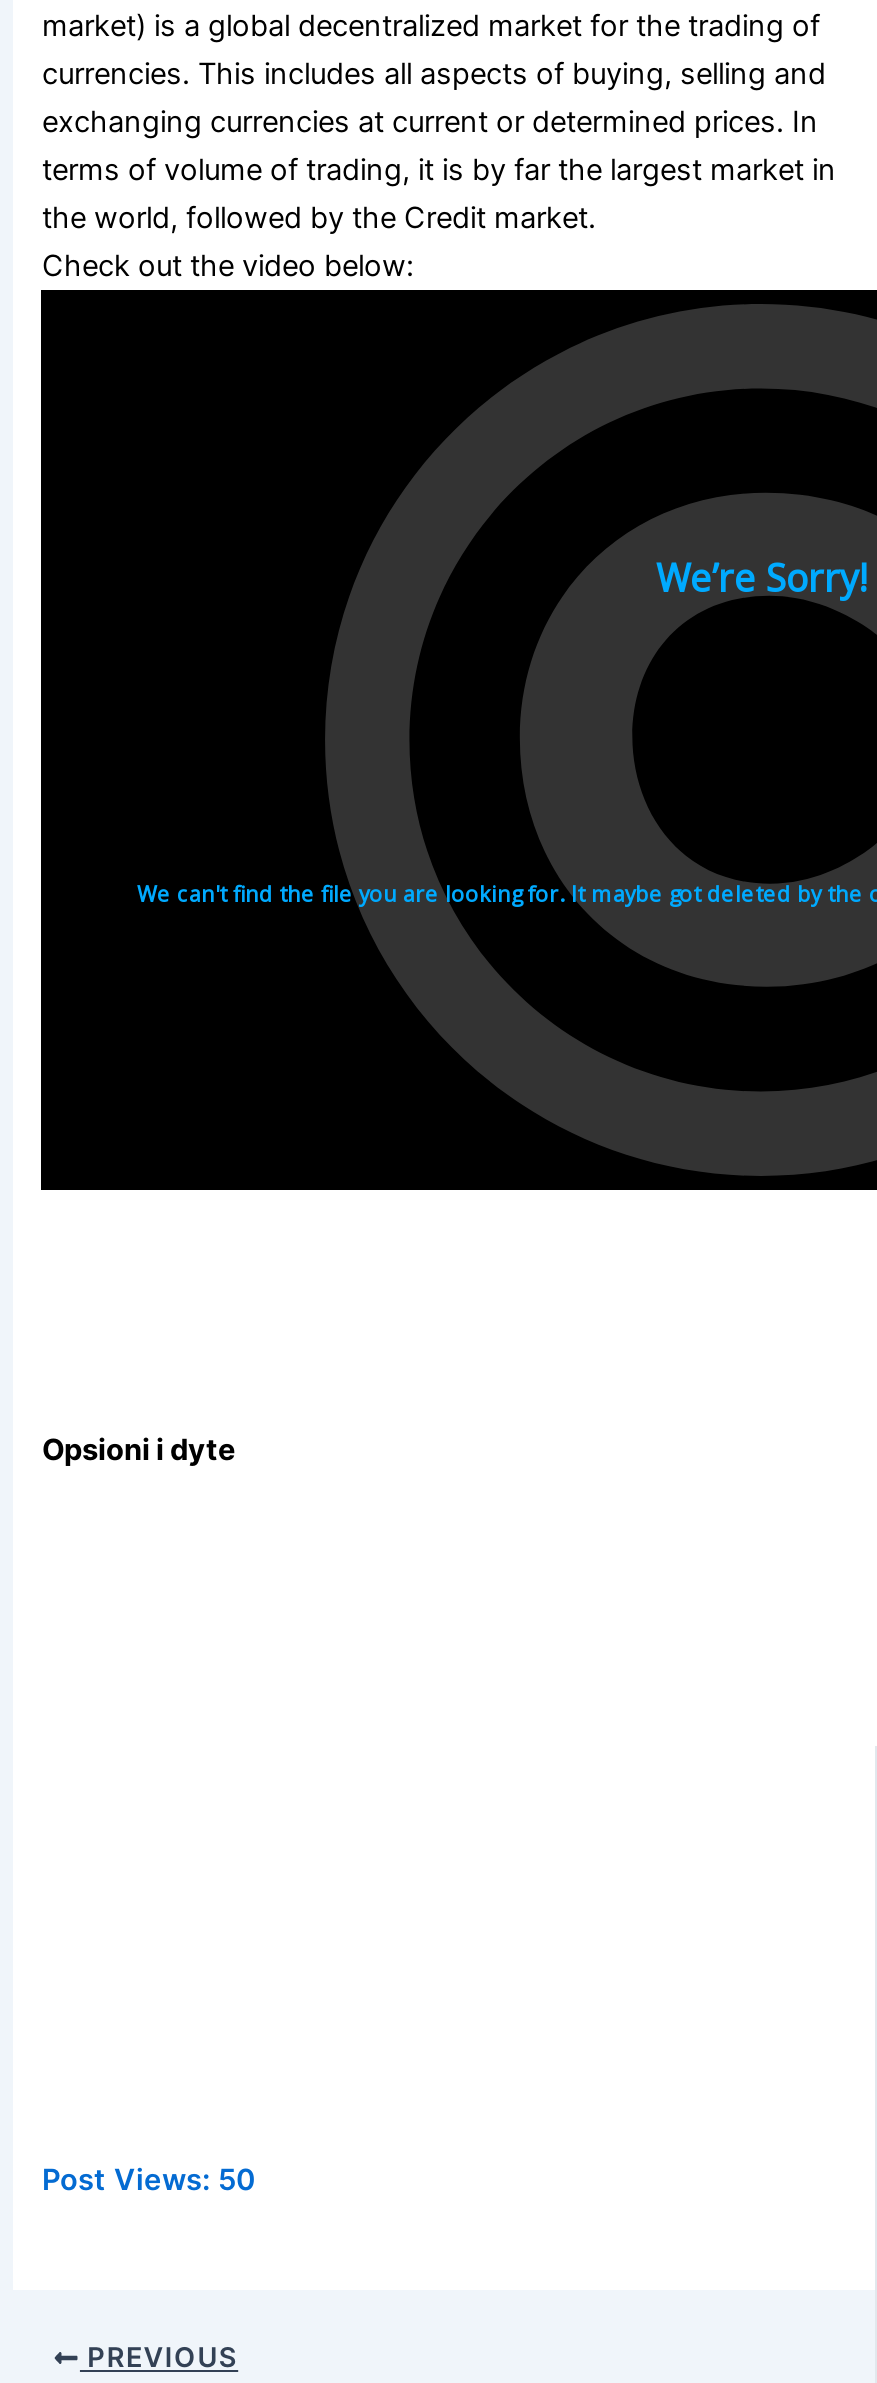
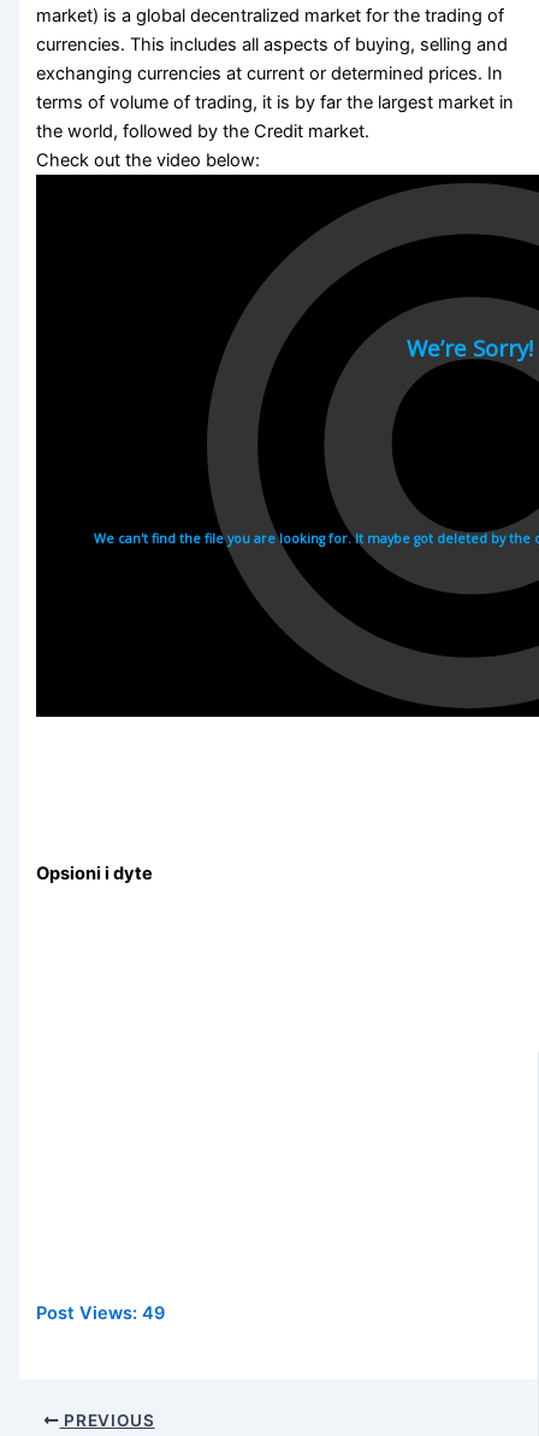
[42,2163,256,2199] Post Views: 50 -> [37,1303,165,1325] Post Views: 49

